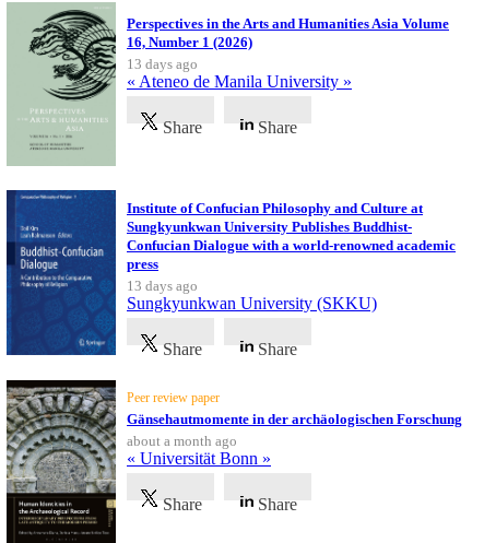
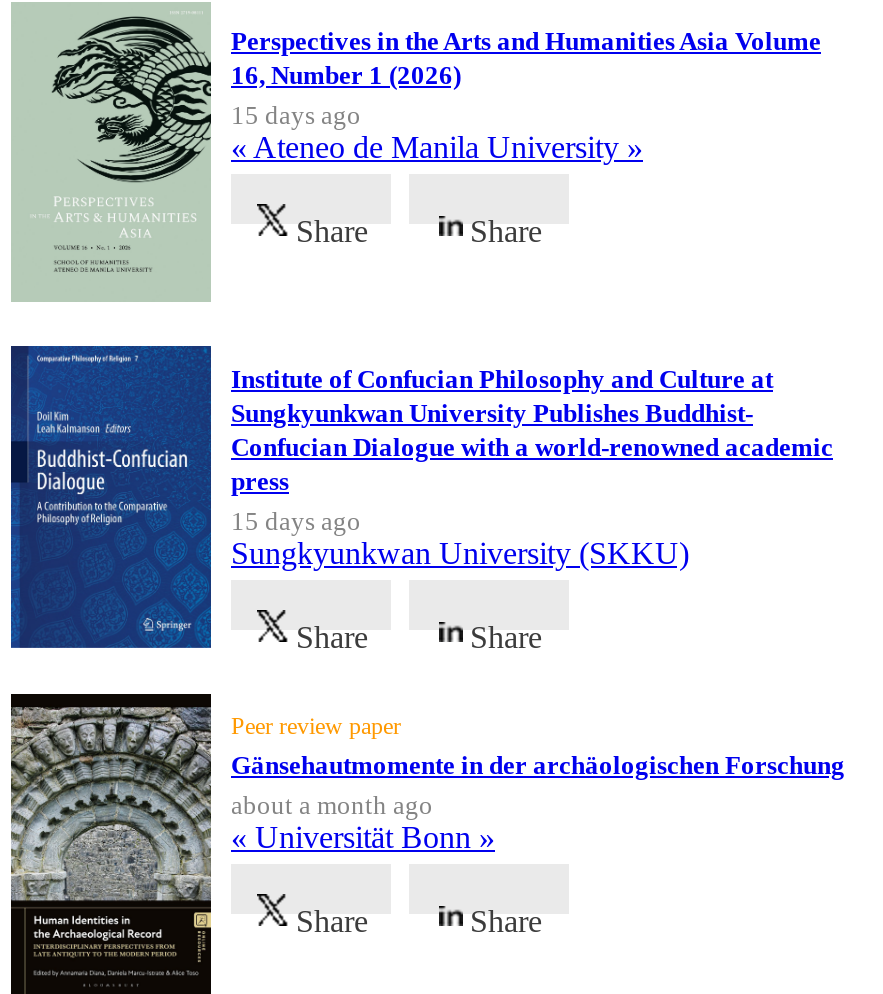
[127,56,198,72] 13 days ago -> [231,100,361,130] 15 days ago
[127,278,198,294] 13 days ago -> [231,506,361,536] 15 days ago

